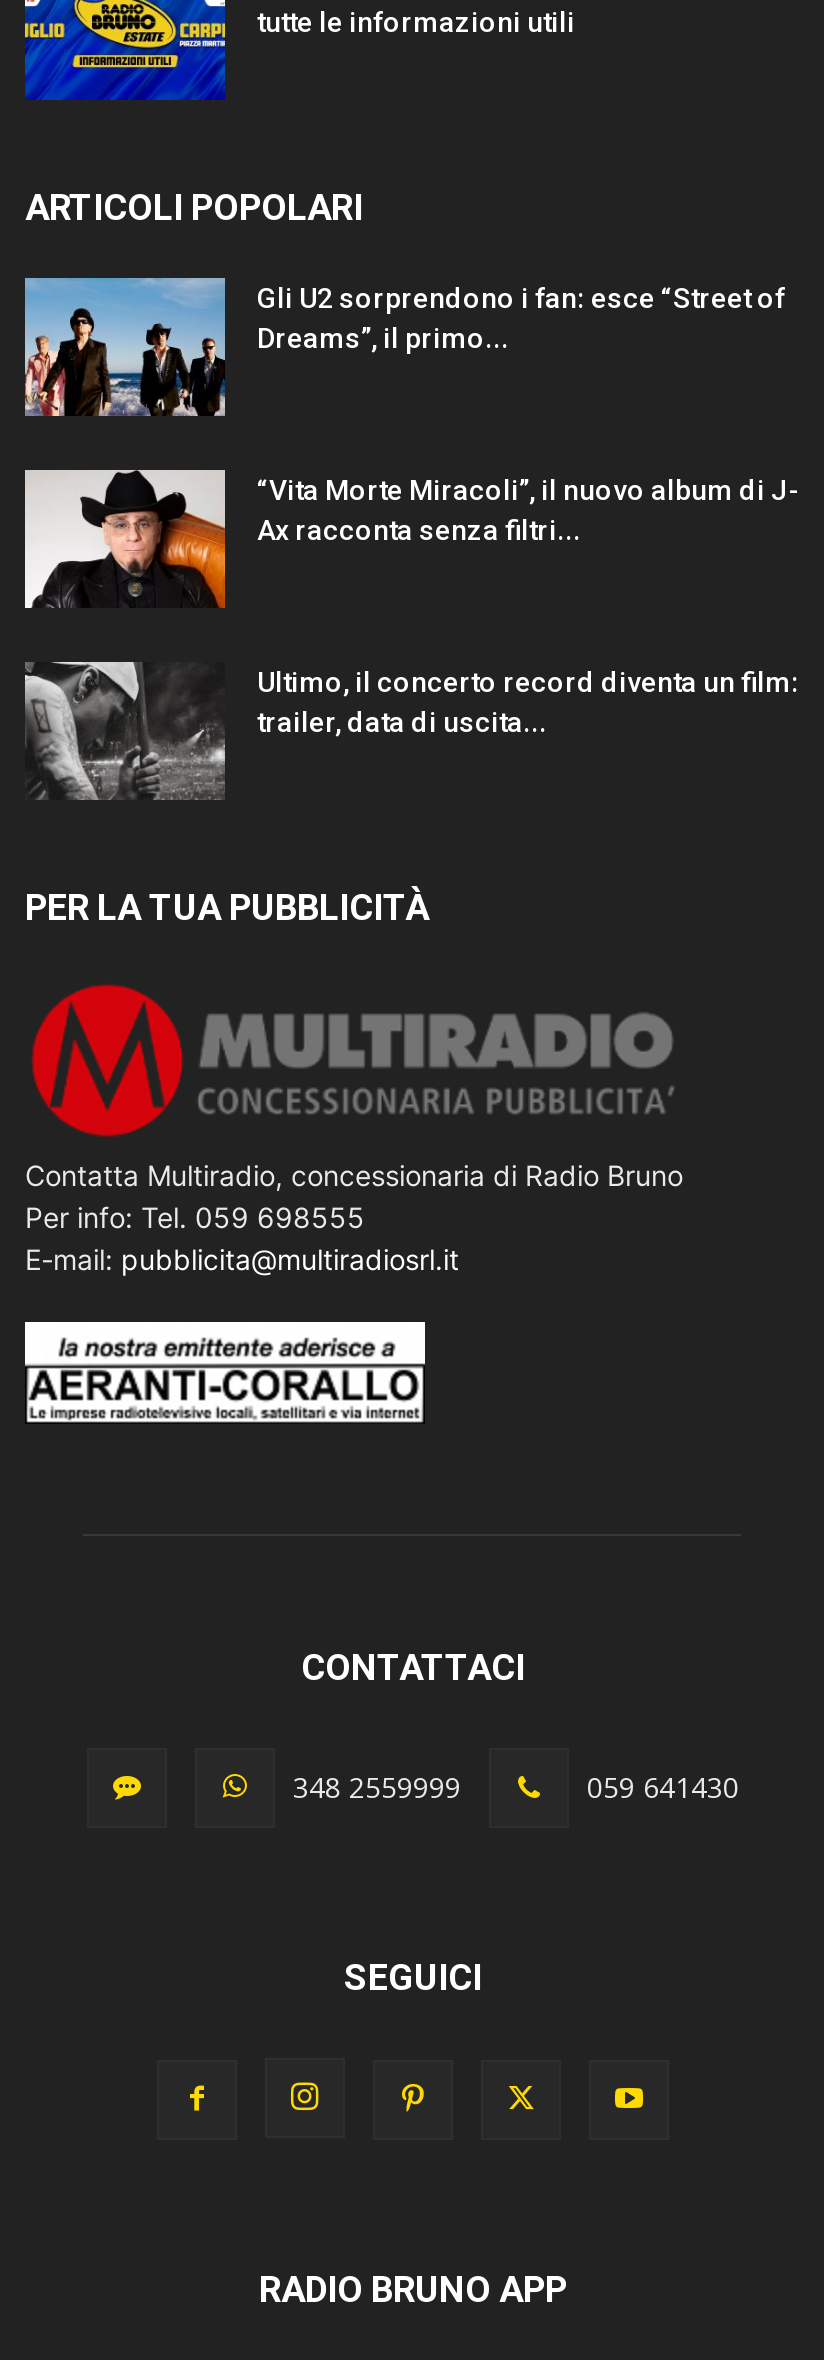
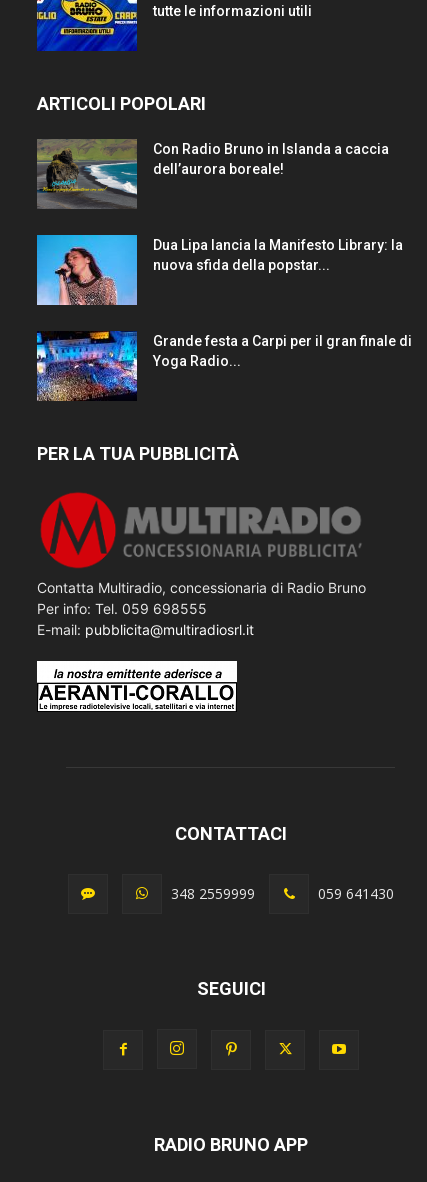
[23,276,785,416] [image] | Gli U2 sorprendono i fan: esce “Street of | Dreams”, il primo... -> [36,139,389,209] [image] | Con Radio Bruno in Islanda a caccia | dell’aurora boreale!
[23,468,801,610] [image] | “Vita Morte Miracoli”, il nuovo album di J- | Ax racconta senza filtri... -> [36,234,403,306] [image] | Dua Lipa lancia la Manifesto Library: la | nuova sfida della popstar...
[23,660,799,802] [image] | Ultimo, il concerto record diventa un film: | trailer, data di uscita... -> [36,330,412,402] [image] | Grande festa a Carpi per il gran finale di | Yoga Radio...

